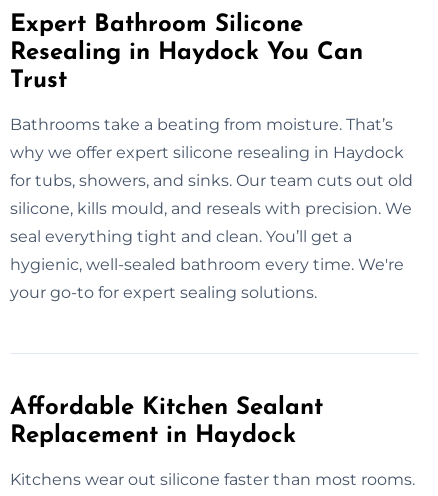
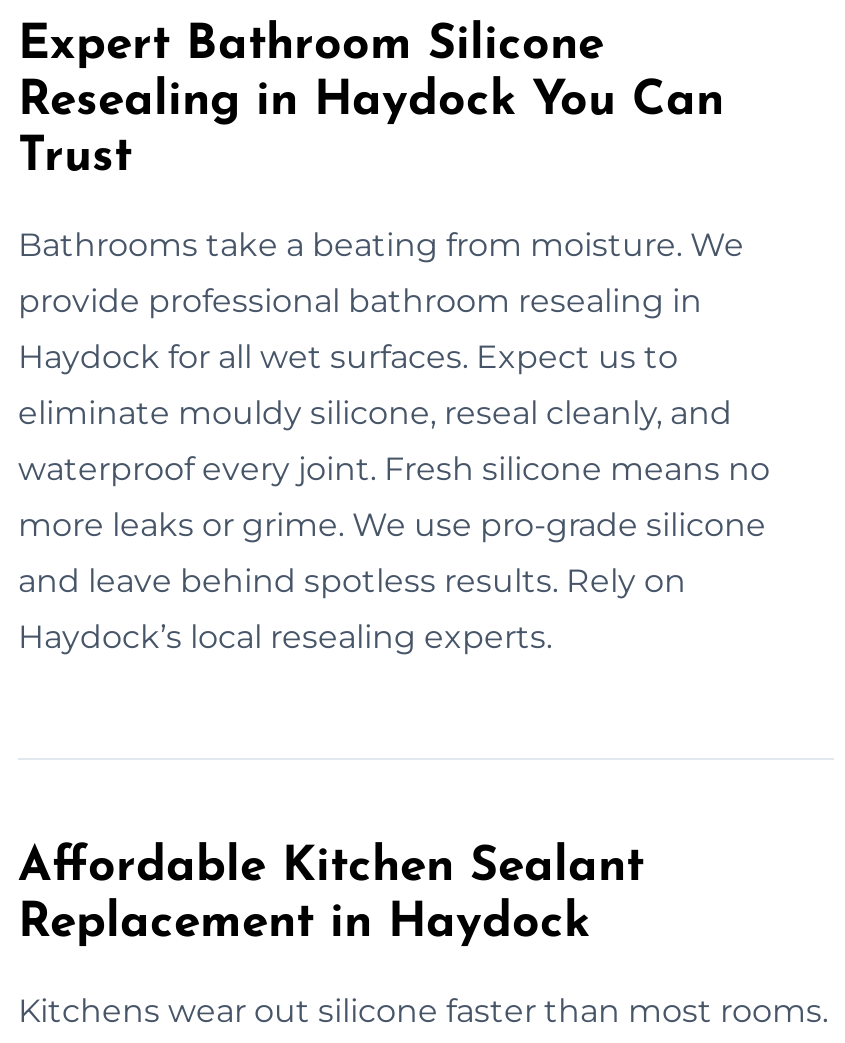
[10,115,413,302] Bathrooms take a beating from moisture. That’s | why we offer expert silicone resealing in Haydock | for tubs, showers, and sinks. Our team cuts out old | silicone, kills mould, and reseals with precision. We | seal everything tight and clean. You’ll get a | hygienic, well-sealed bathroom every time. We're | your go-to for expert sealing solutions. -> [18,225,770,655] Bathrooms take a beating from moisture. We | provide professional bathroom resealing in | Haydock for all wet surfaces. Expect us to | eliminate mouldy silicone, reseal cleanly, and | waterproof every joint. Fresh silicone means no | more leaks or grime. We use pro-grade silicone | and leave behind spotless results. Rely on | Haydock’s local resealing experts.

